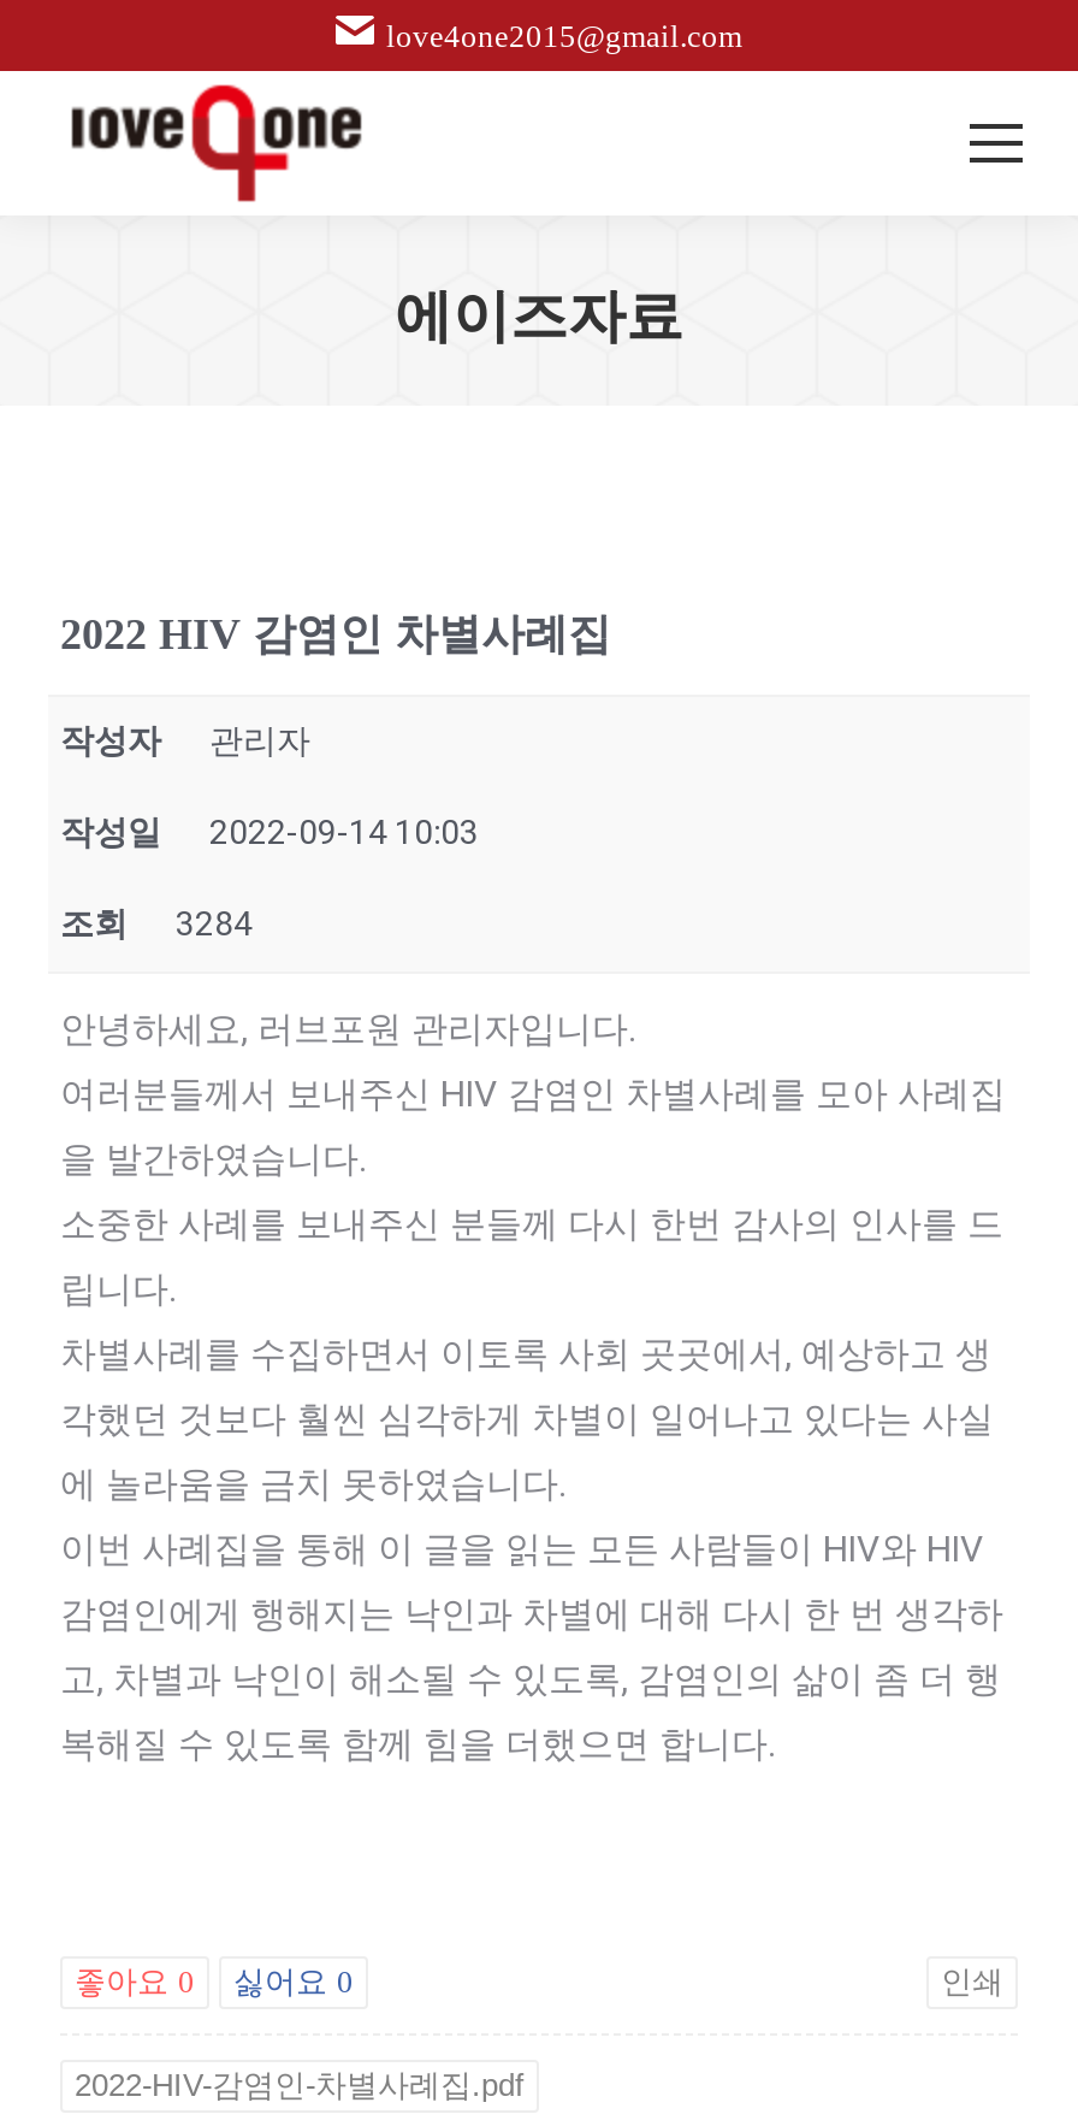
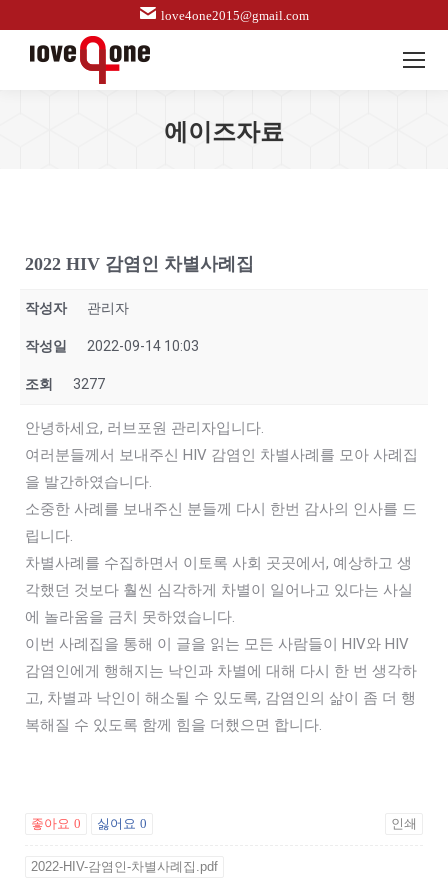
[60,904,253,943] 조회 3284 -> [25,376,105,392] 조회 3277

